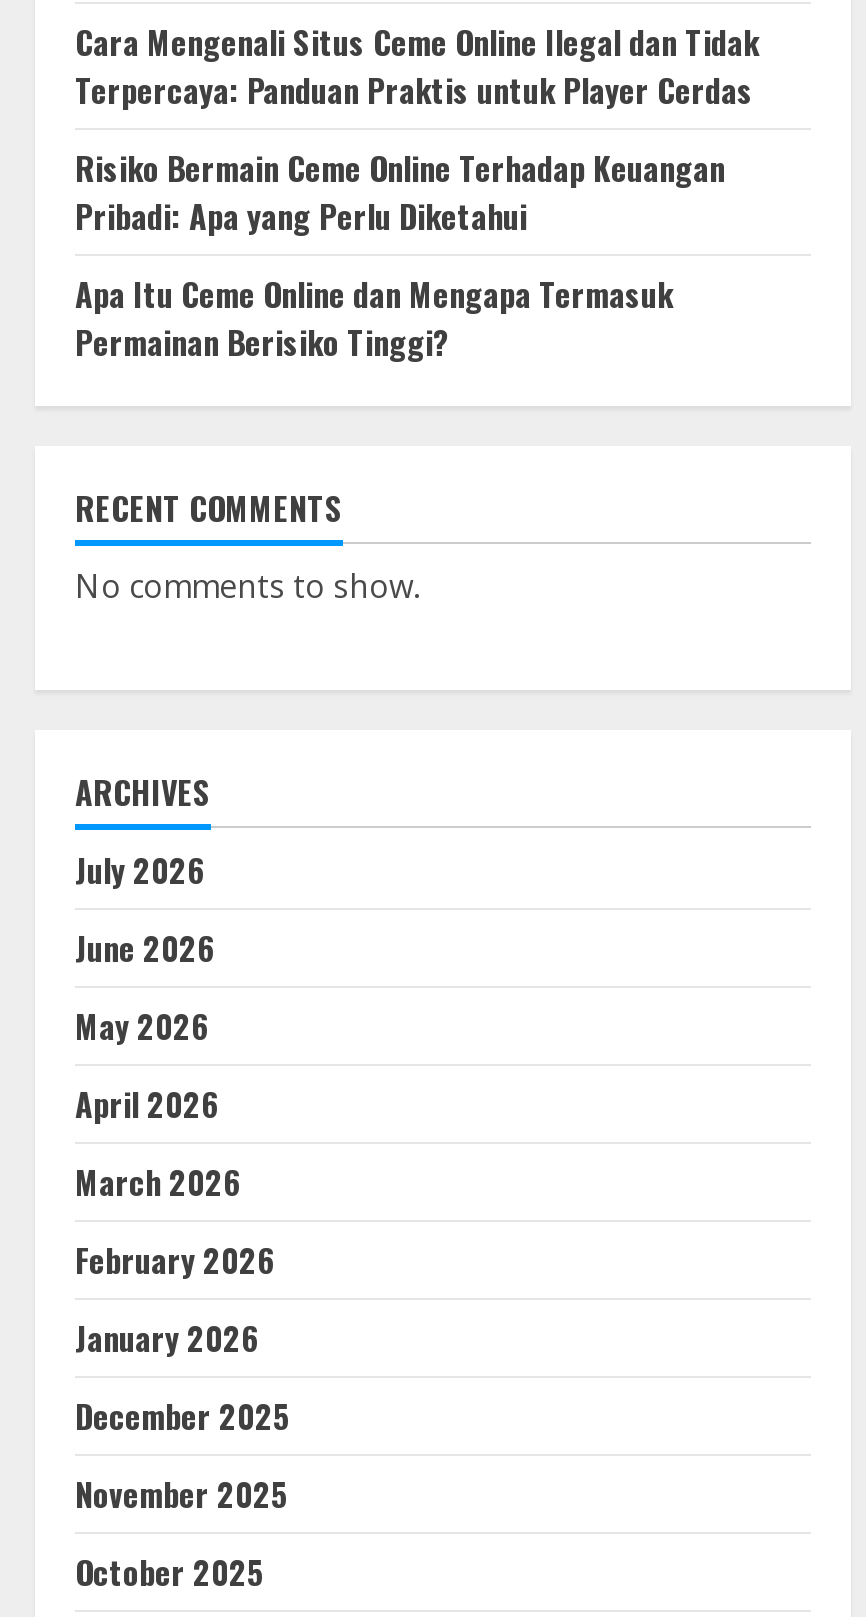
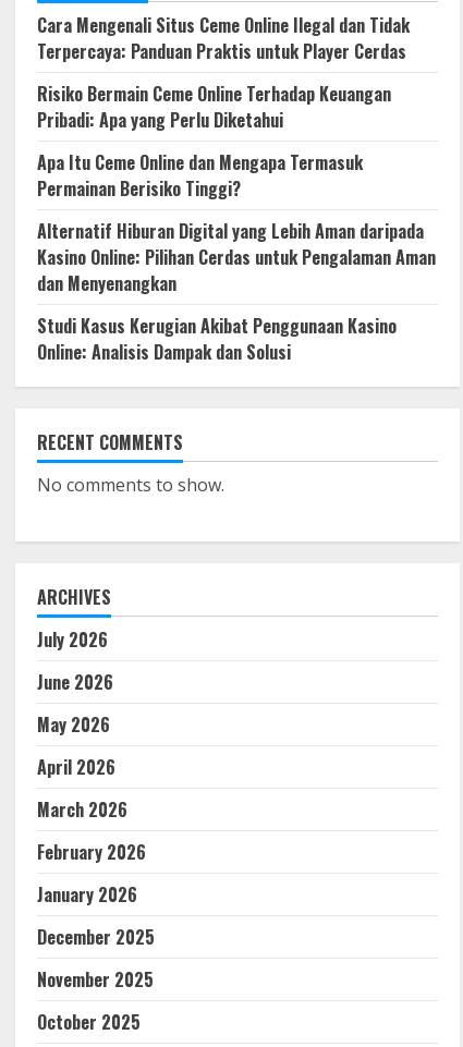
none -> [37,218,436,365] Alternatif Hiburan Digital yang Lebih Aman daripada | Kasino Online: Pilihan Cerdas untuk Pengalaman Aman | dan Menyenangkan | Studi Kasus Kerugian Akibat Penggunaan Kasino | Online: Analisis Dampak dan Solusi

